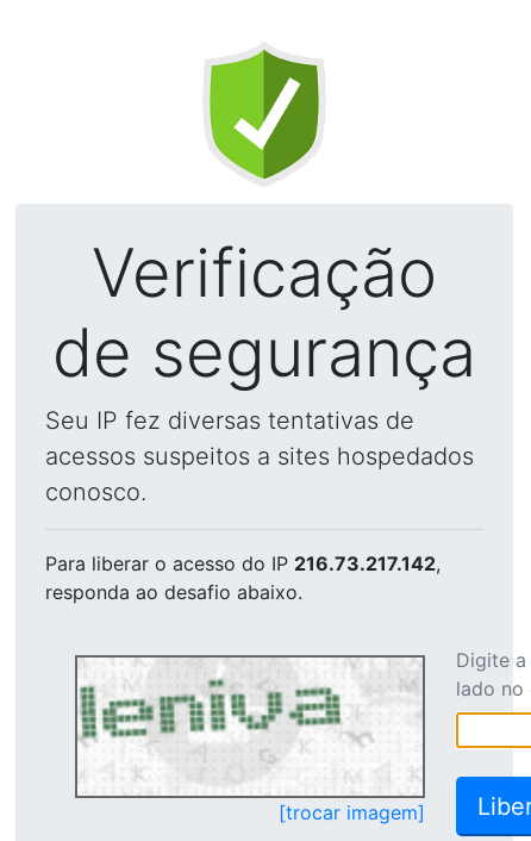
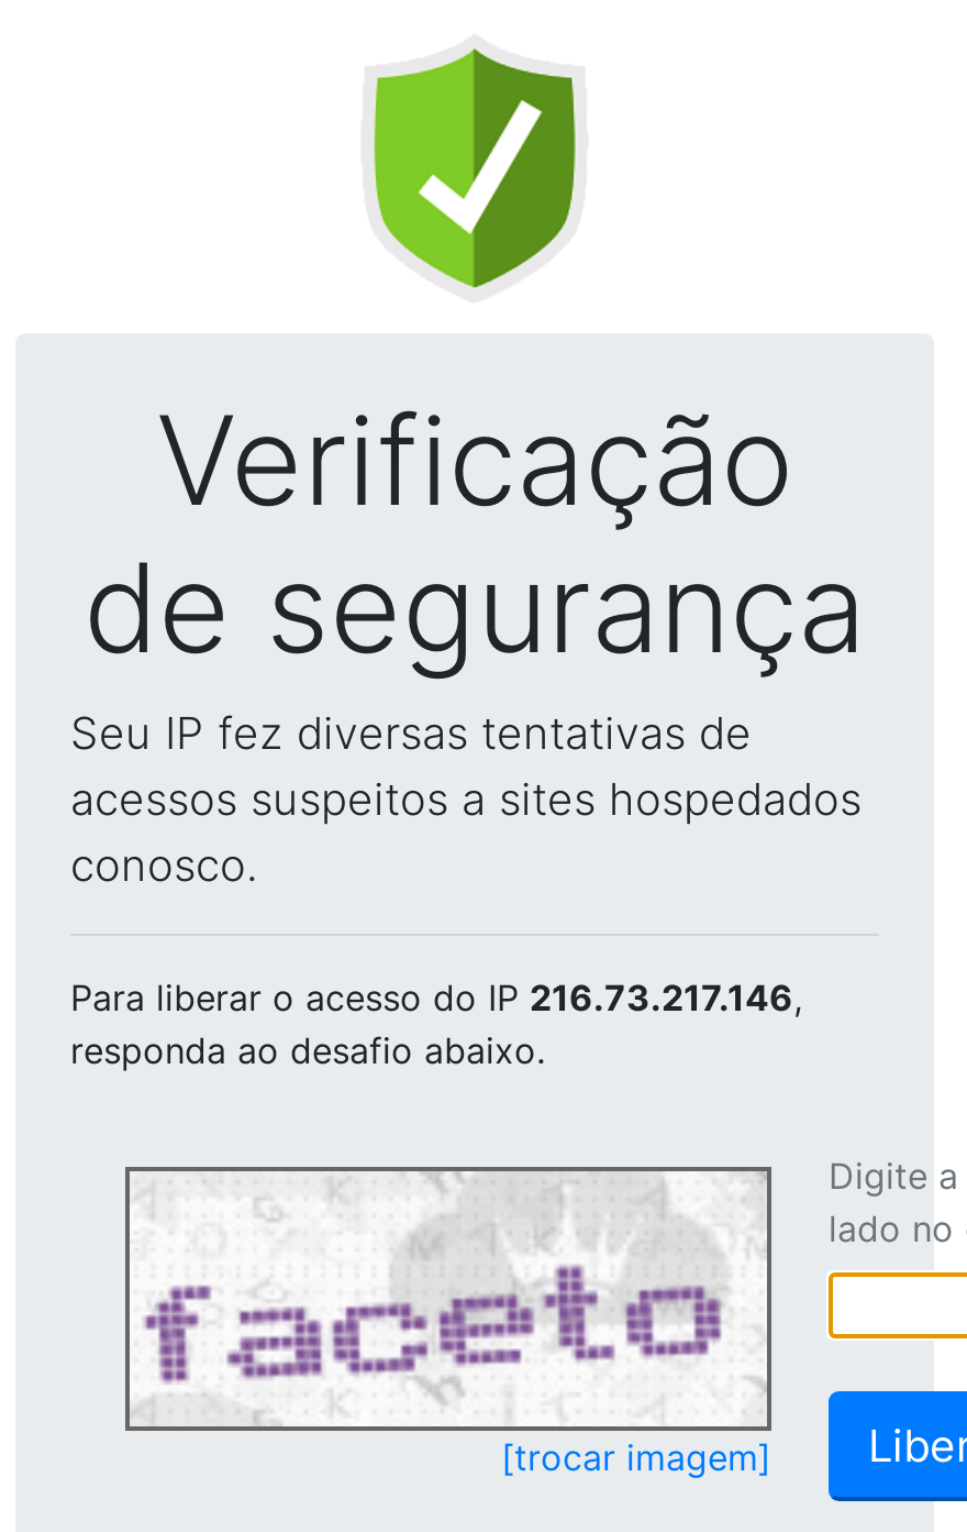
[45,552,441,575] Para liberar o acesso do IP 216.73.217.142, -> [70,976,802,1020] Para liberar o acesso do IP 216.73.217.146,
[80,660,399,774] [image] -> [132,1178,752,1385] [image]

